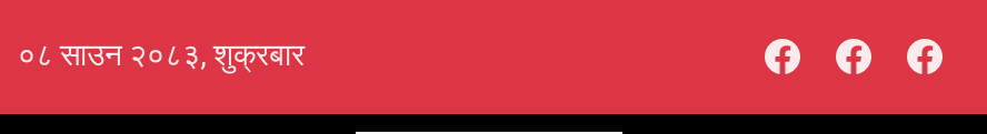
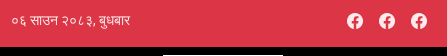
[18,37,305,72] ०८ साउन २०८३, शुक्रबार -> [11,12,130,28] ०६ साउन २०८३, बुधबार

